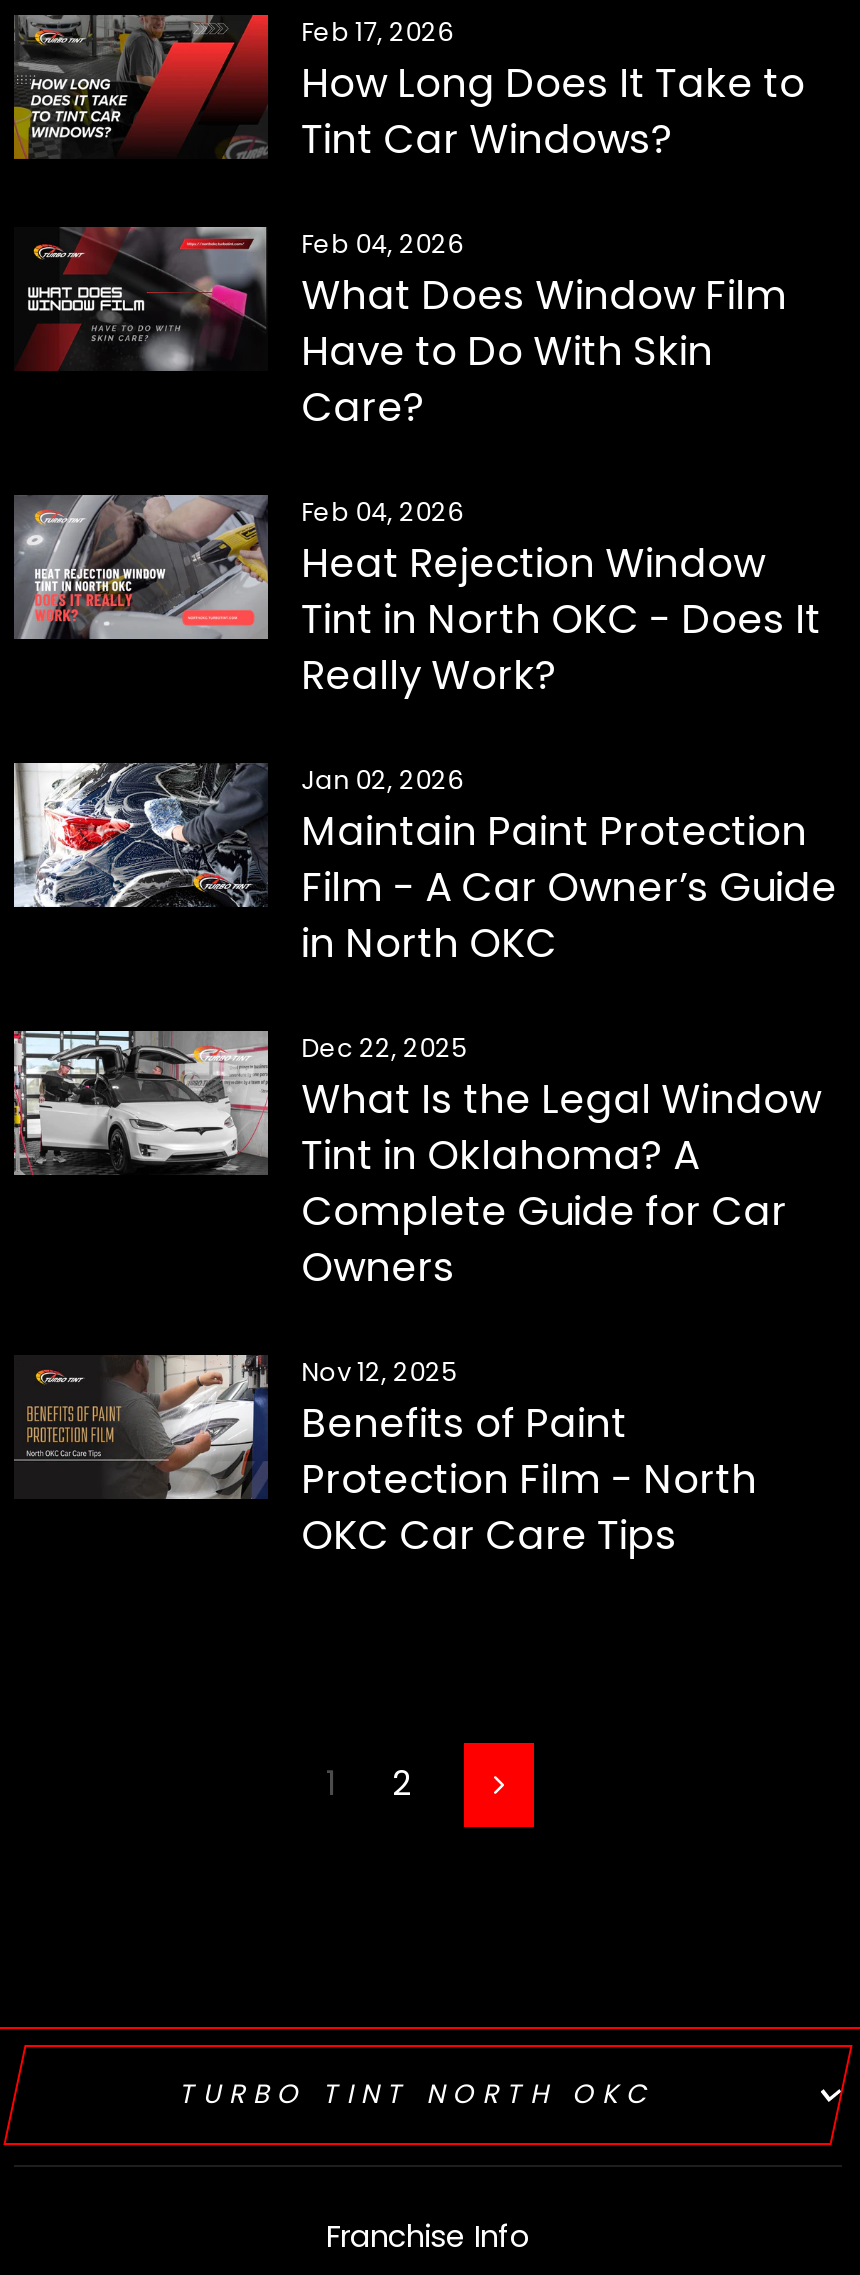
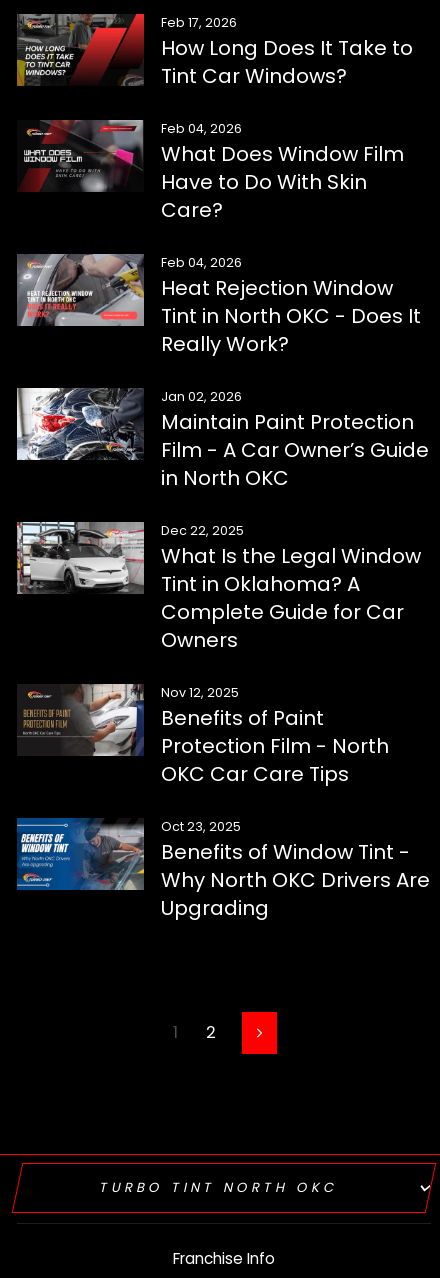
none -> [16,817,430,922] [image] | Oct 23, 2025 | Benefits of Window Tint - | Why North OKC Drivers Are | Upgrading

